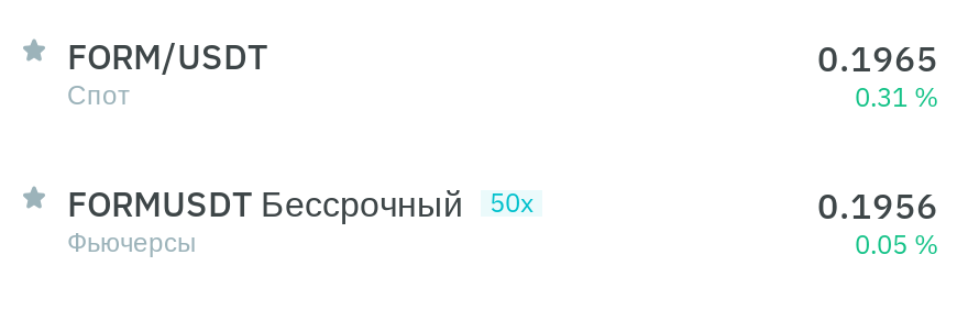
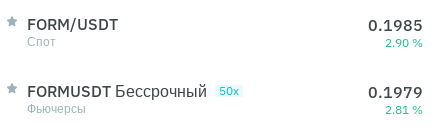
[817,36,938,80] 0.1965 -> [368,15,423,35] 0.1985
[855,80,938,113] 0.31 % -> [385,35,423,50] 2.90 %
[817,184,938,228] 0.1956 -> [368,82,423,102] 0.1979
[855,228,938,261] 0.05 % -> [385,102,423,117] 2.81 %

